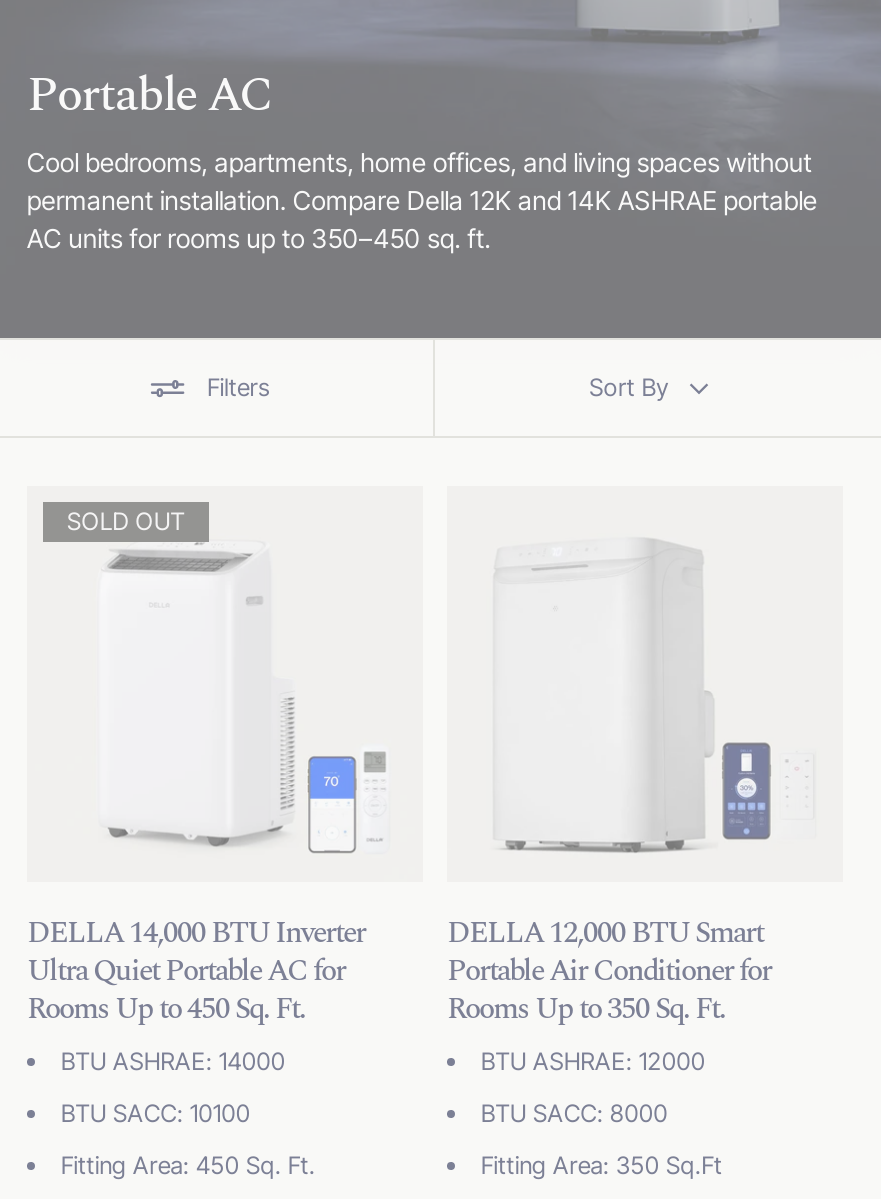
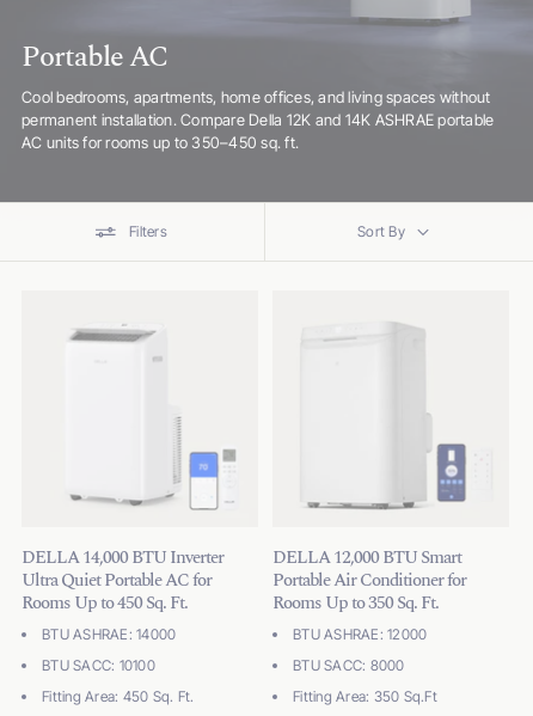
[67,507,185,537] SOLD OUT -> none

